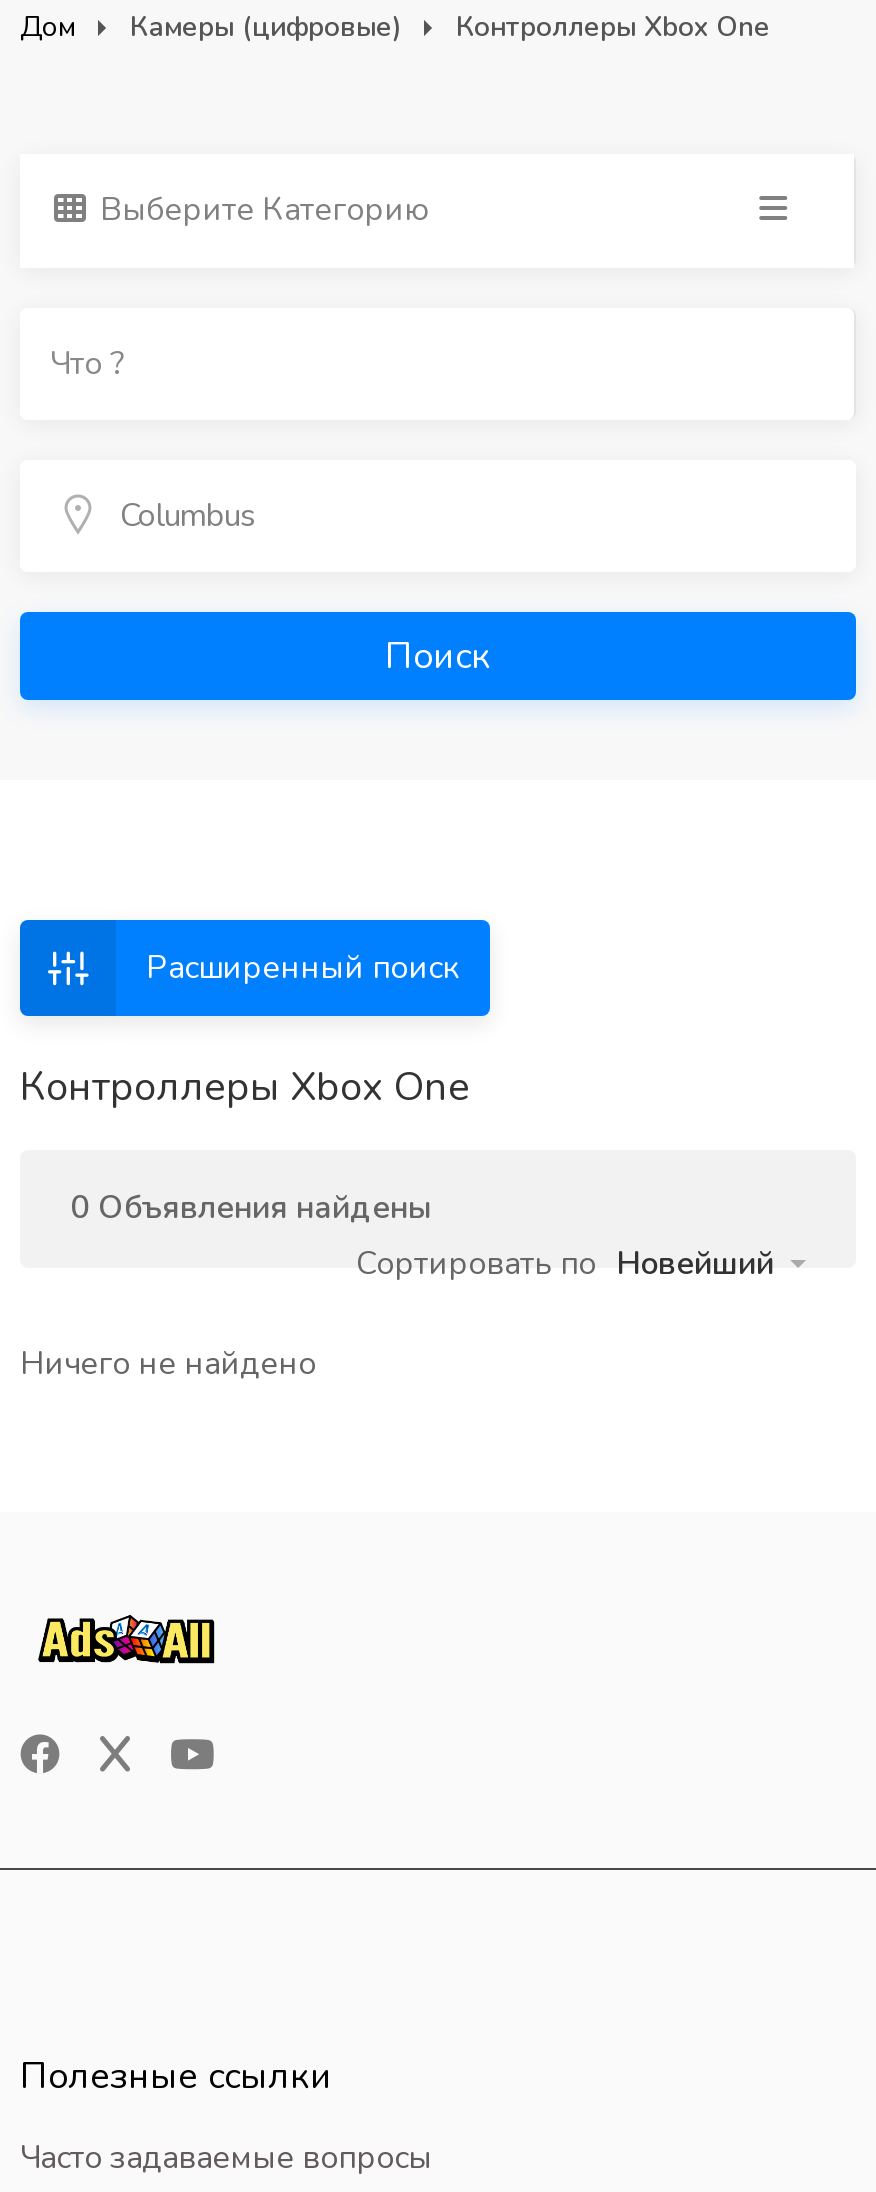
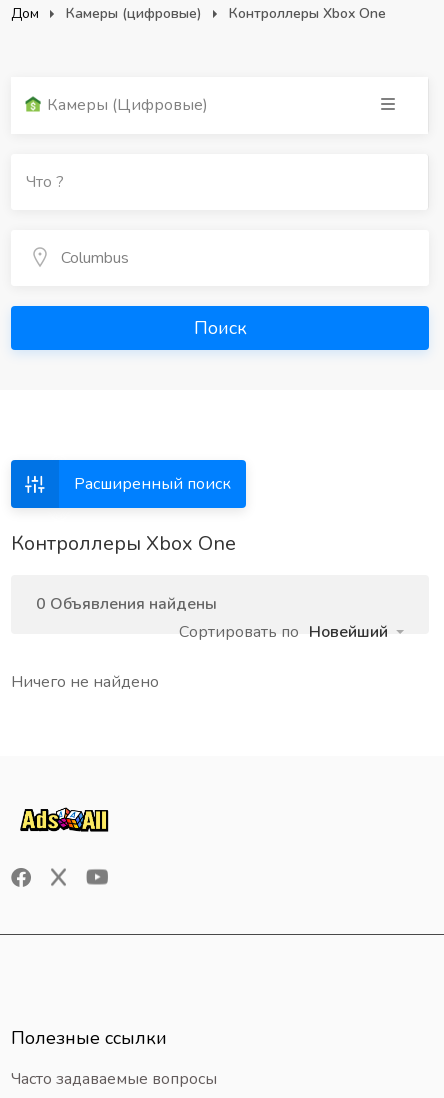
[100,188,430,232] Выберите Категорию -> [43,94,208,116] Камеры (цифровые)

